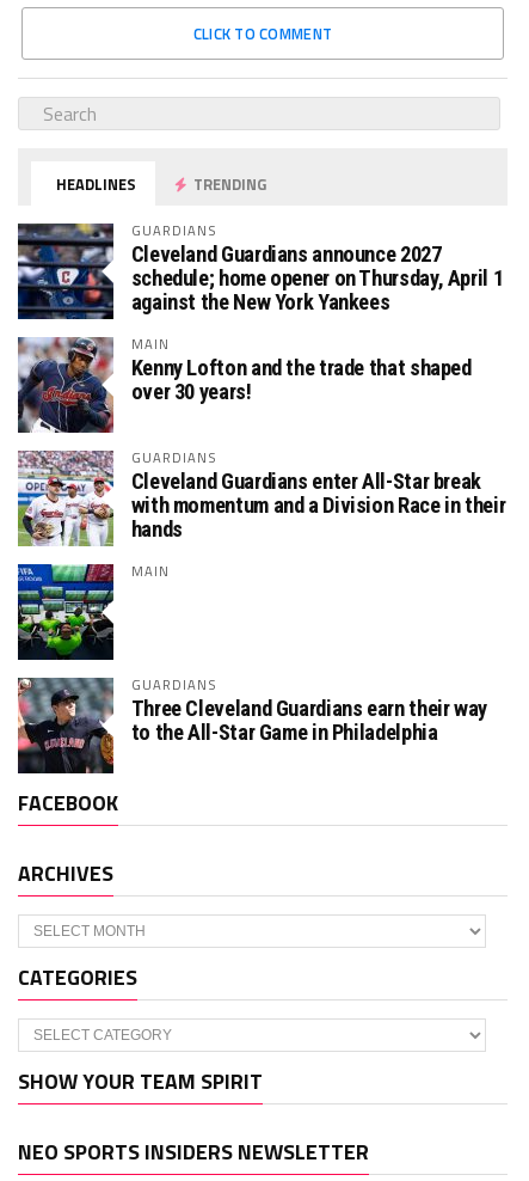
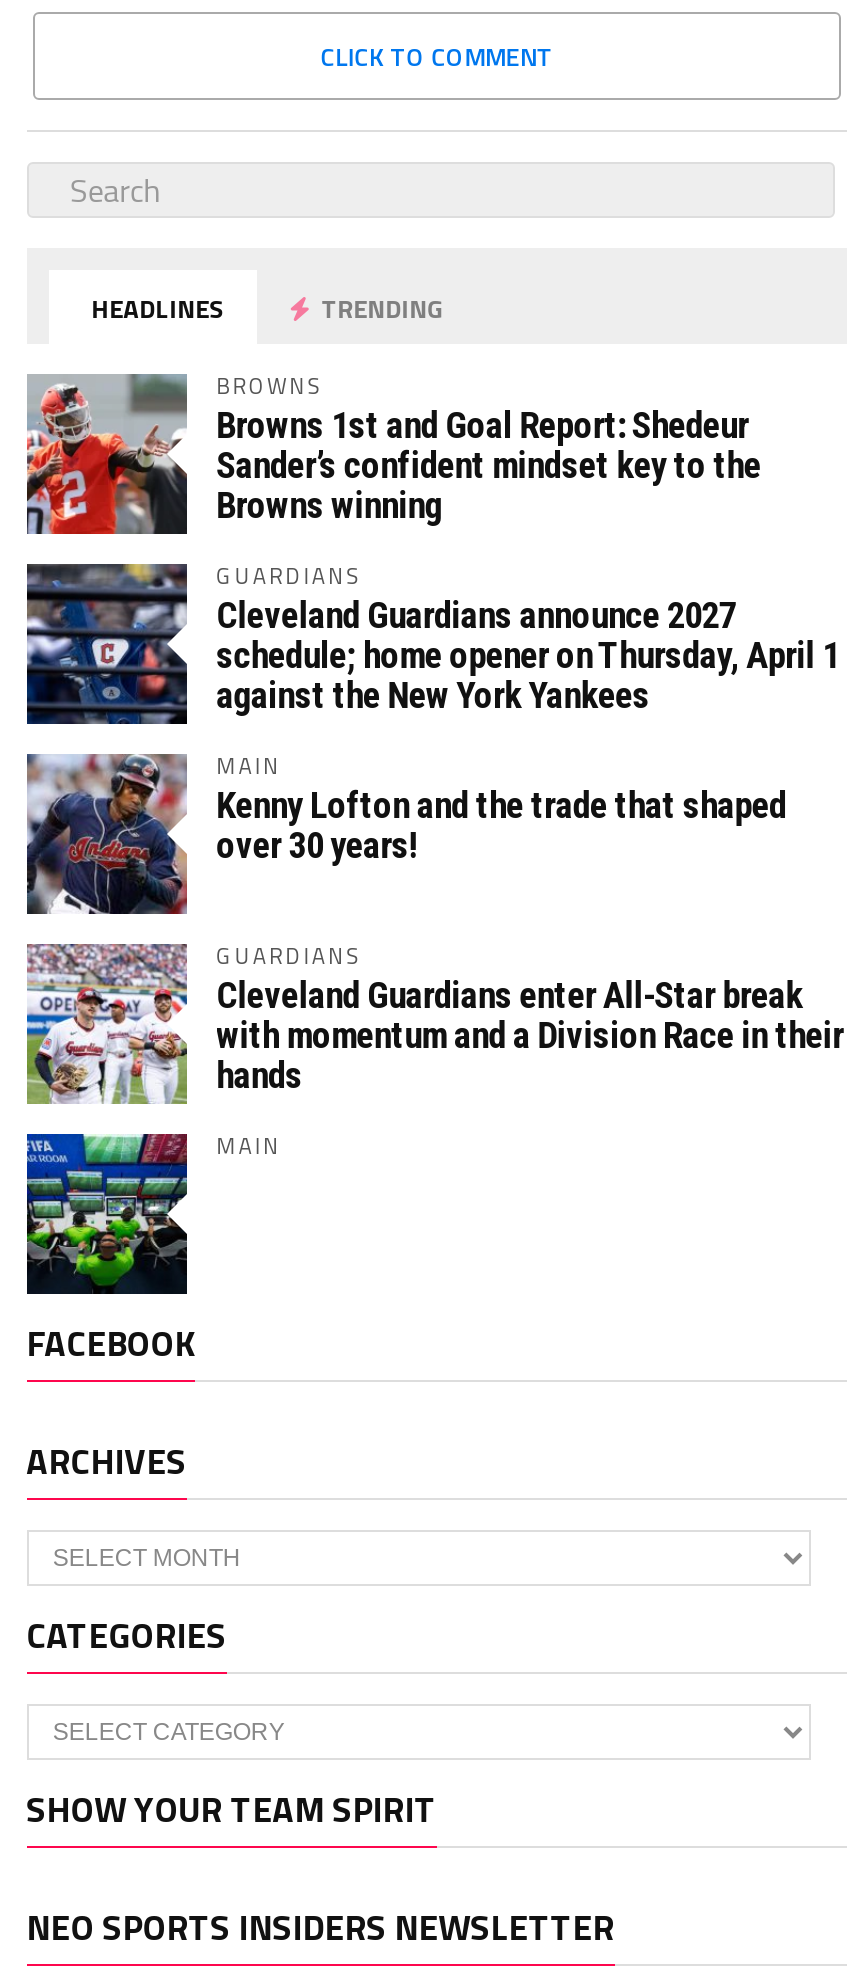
none -> [25,368,761,536] [image] | BROWNS | Browns 1st and Goal Report: Shedeur | Sander’s confident mindset key to the | Browns winning
moved [16,220,505,581] -> [23,558,843,1162]: [image] | GUARDIANS | Cleveland Guardians announce 2027 | ... | hands | MAIN
moved [16,562,116,661] -> [23,1130,191,1296]: [image]
[17,674,487,775] [image] | GUARDIANS | Three Cleveland Guardians earn their way | to the All-Star Game in Philadelphia -> none

